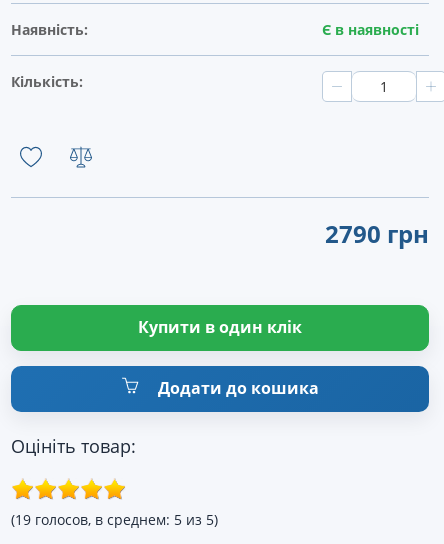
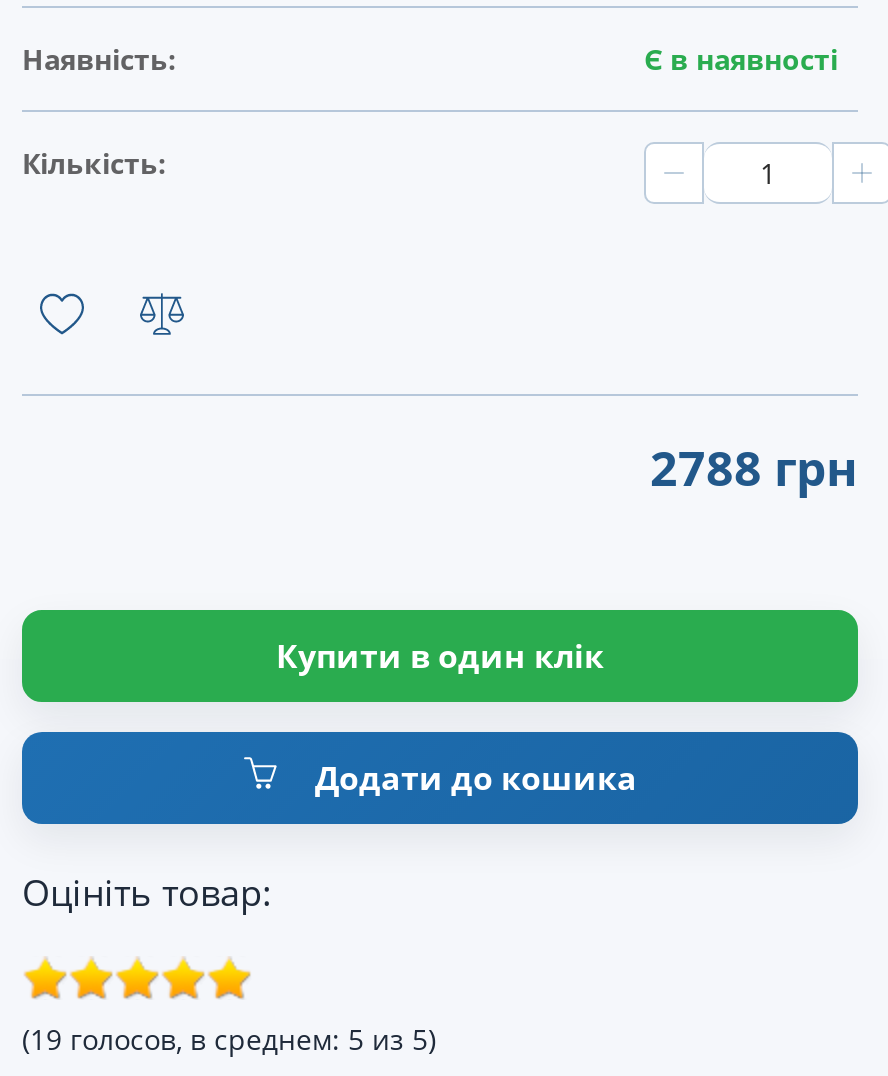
[325,217,429,250] 2790 грн -> [650,434,858,500] 2788 грн

